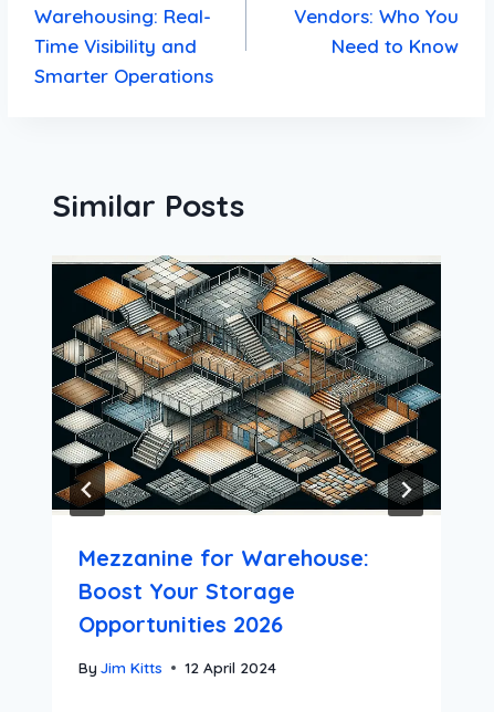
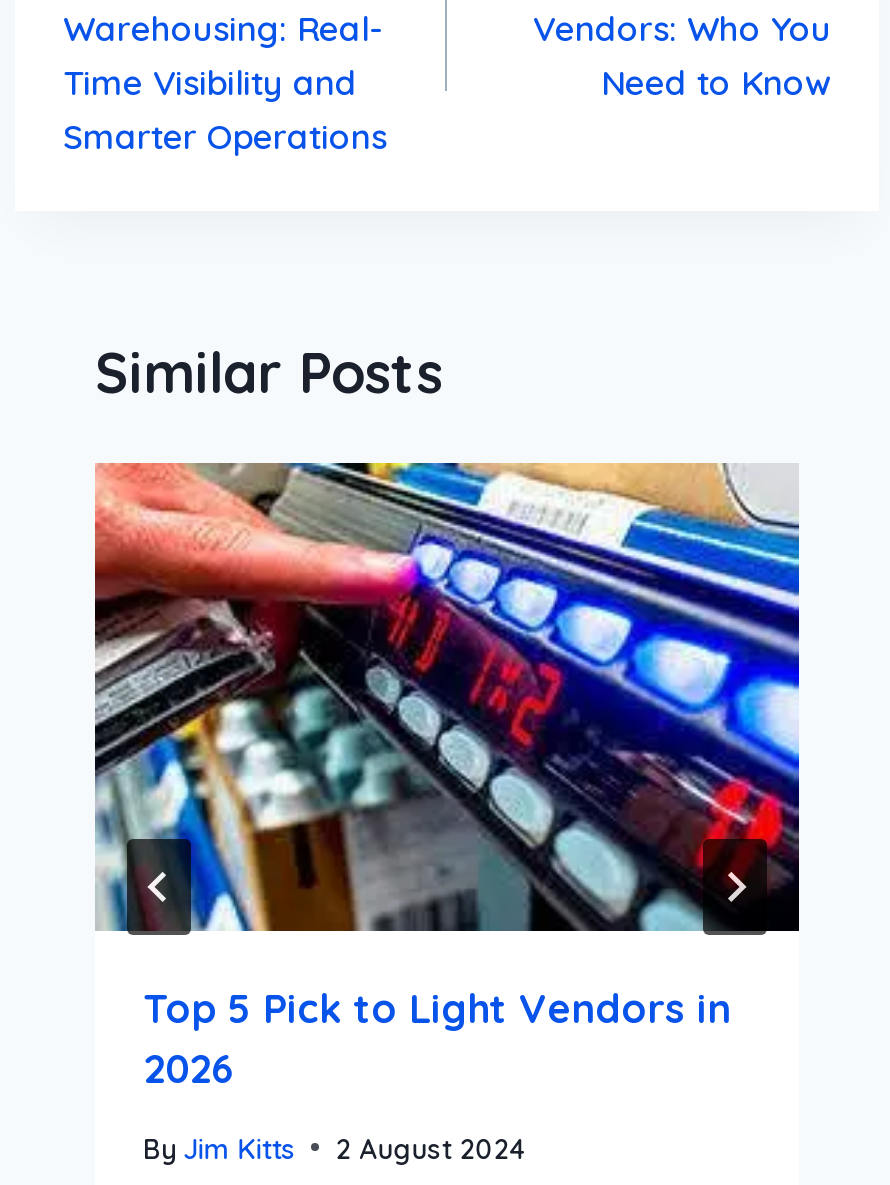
[51,256,442,638] [image] | Mezzanine for Warehouse: | Boost Your Storage | Opportunities 2026 -> [93,460,801,1094] [image] | Top 5 Pick to Light Vendors in | 2026
[78,658,277,677] By Jim Kitts 12 April 2024 -> [143,1131,525,1165] By Jim Kitts 2 August 2024

